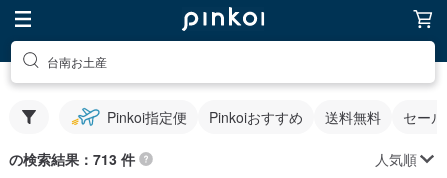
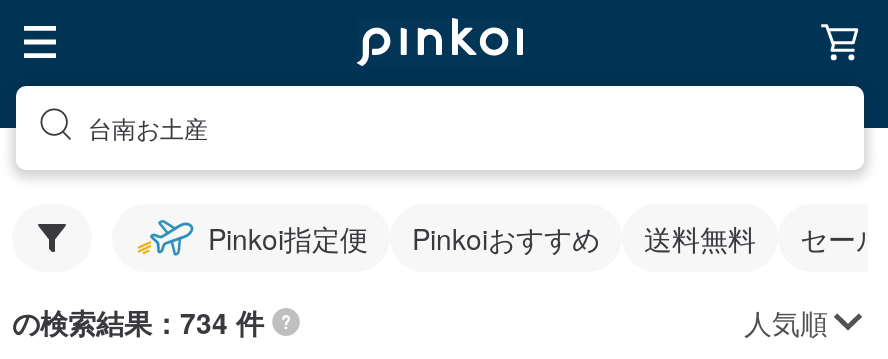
[9,149,135,169] の検索結果：713 件 -> [12,302,264,342] の検索結果：734 件

